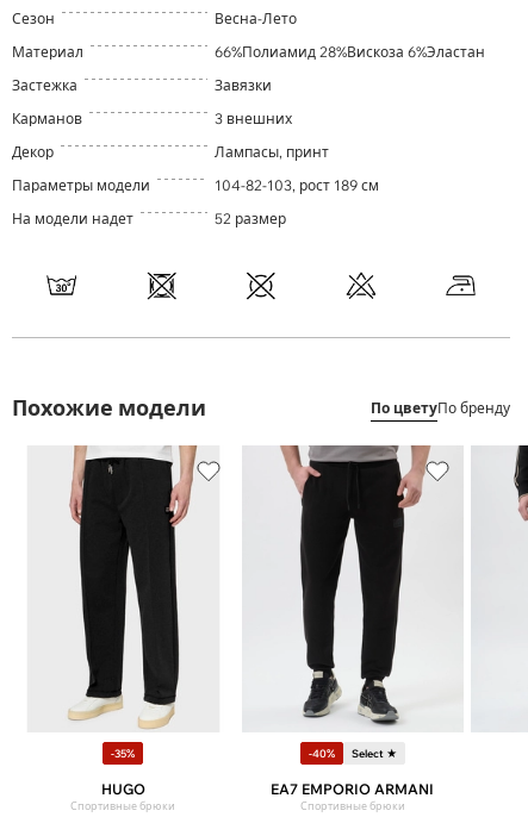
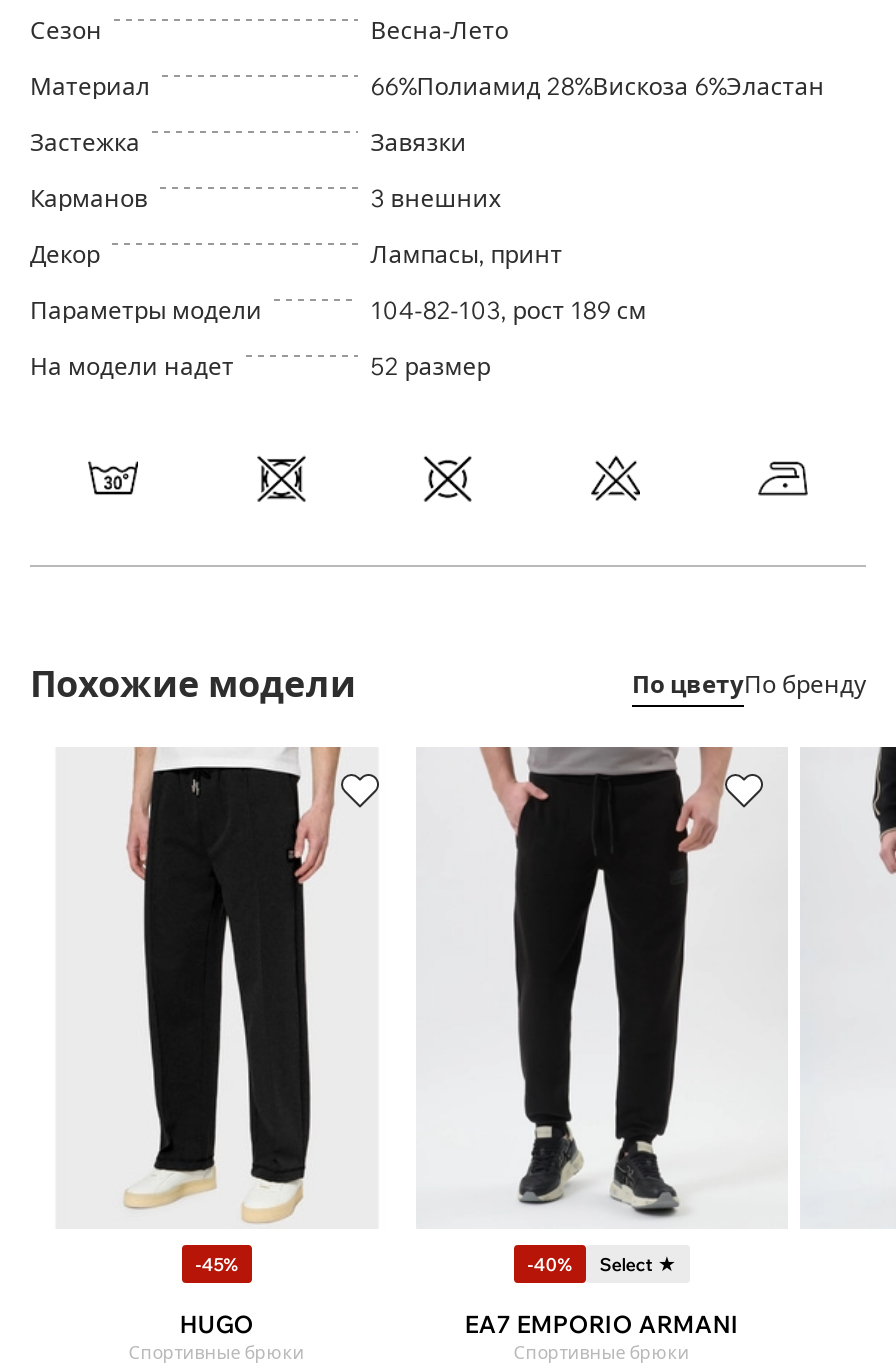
[111,747,135,760] -35% -> [196,1254,238,1276] -45%

